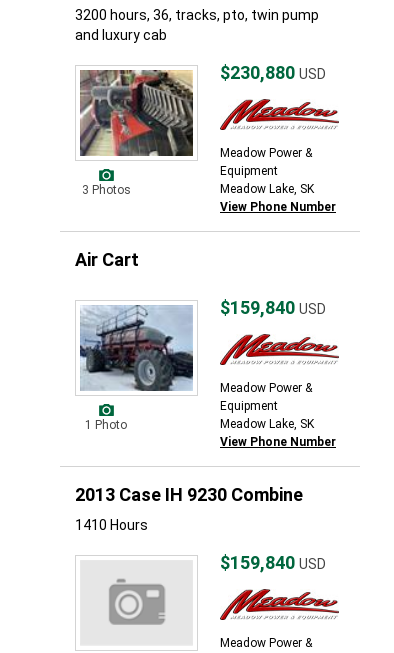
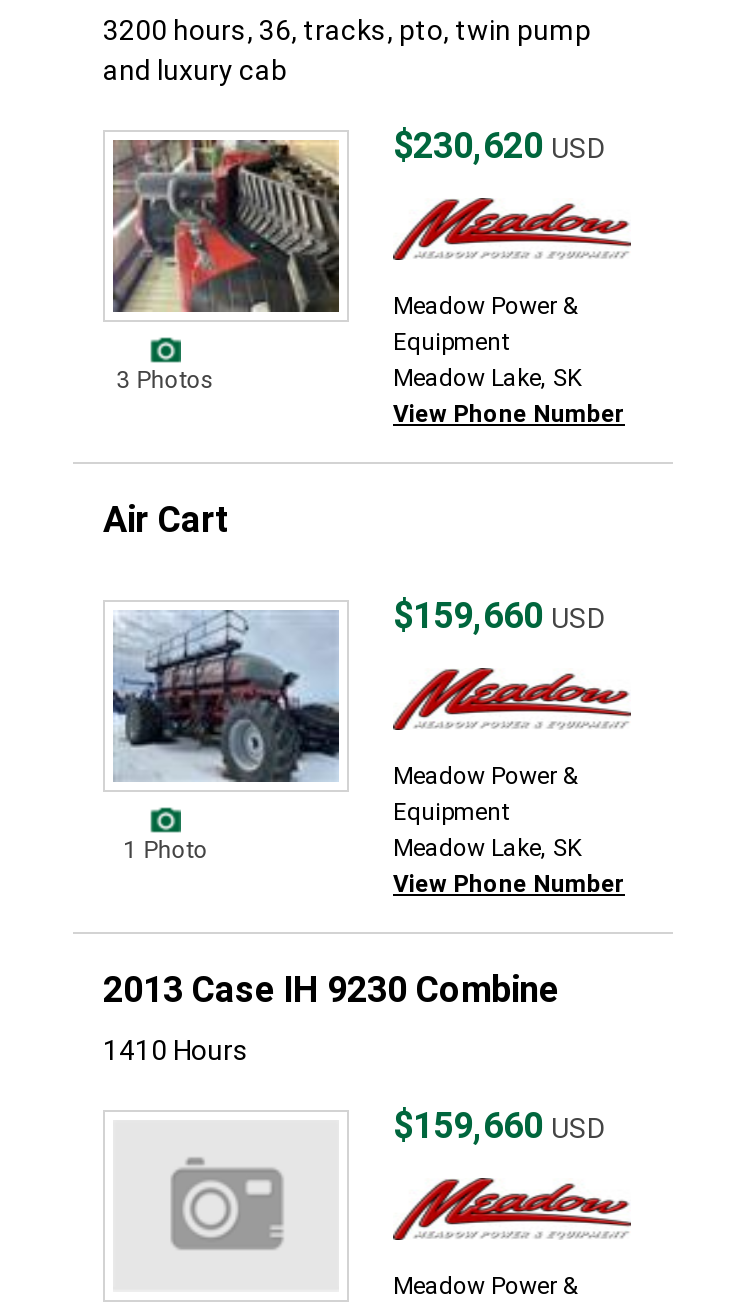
[220,62,326,83] $230,880 USD -> [393,124,605,166] $230,620 USD
[220,297,326,318] $159,840 USD -> [393,594,605,636] $159,660 USD
[220,552,326,573] $159,840 USD -> [393,1104,605,1146] $159,660 USD

